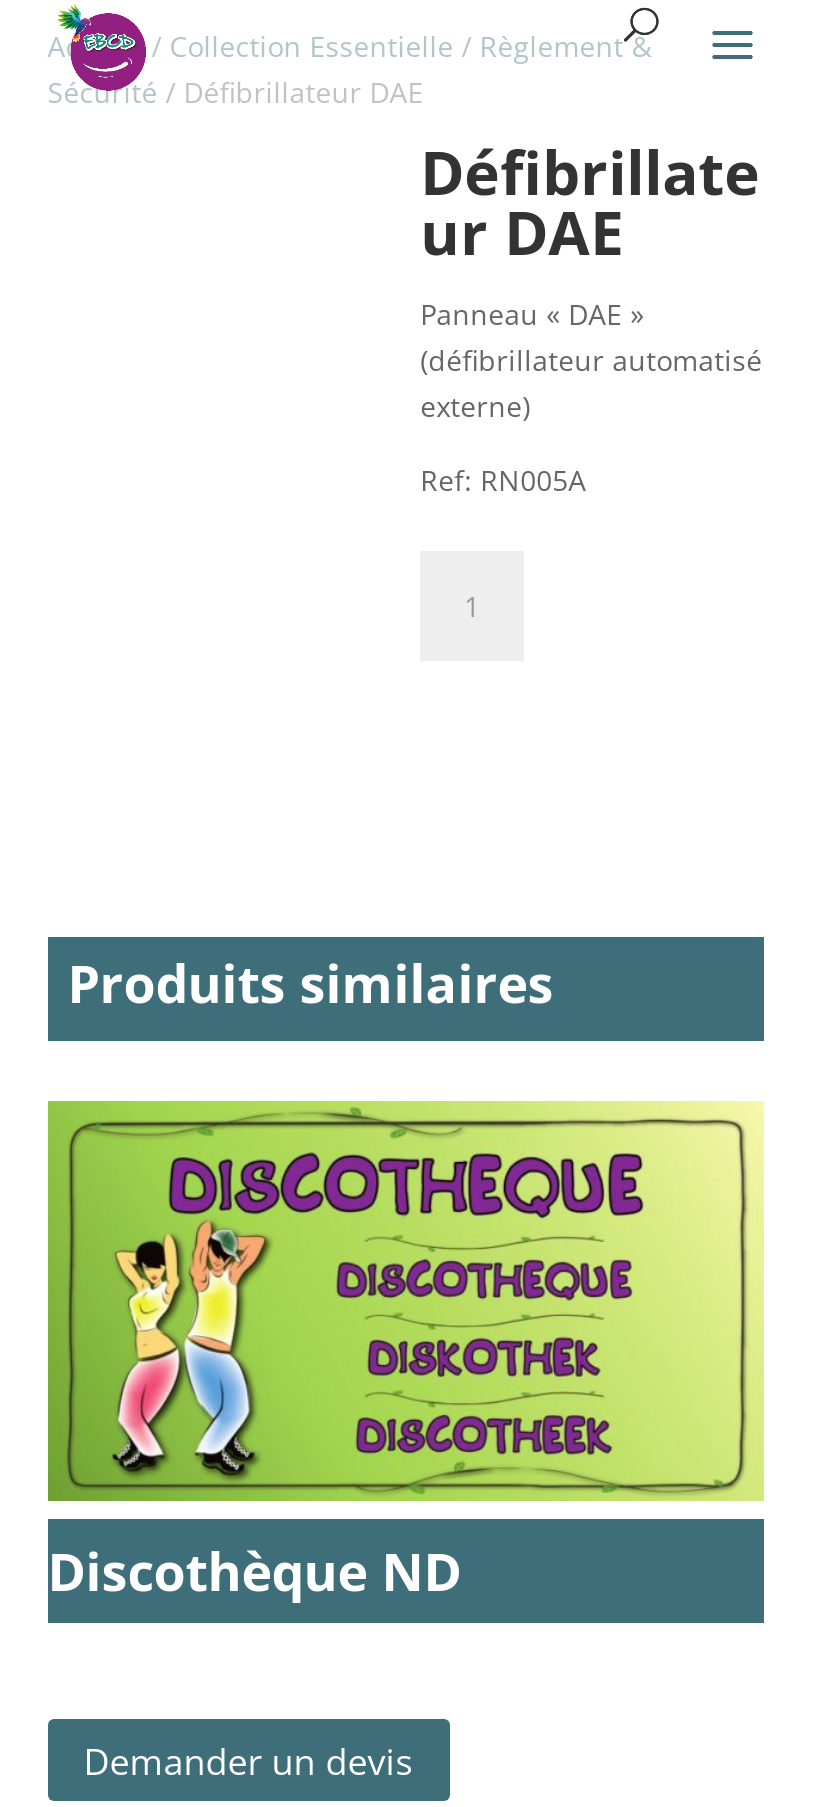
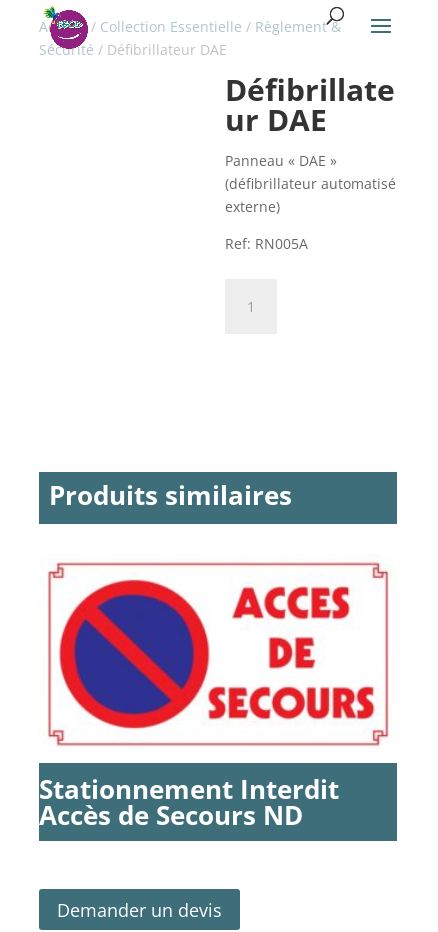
[46,1099,766,1607] [image] | Discothèque ND -> [39,562,397,833] [image] | Stationnement Interdit | Accès de Secours ND

